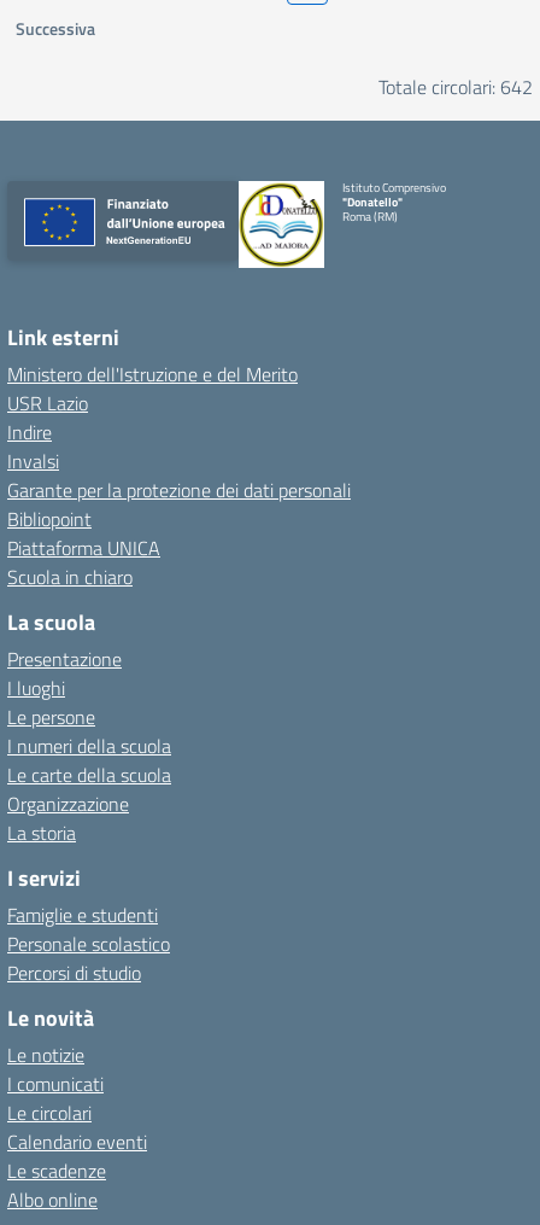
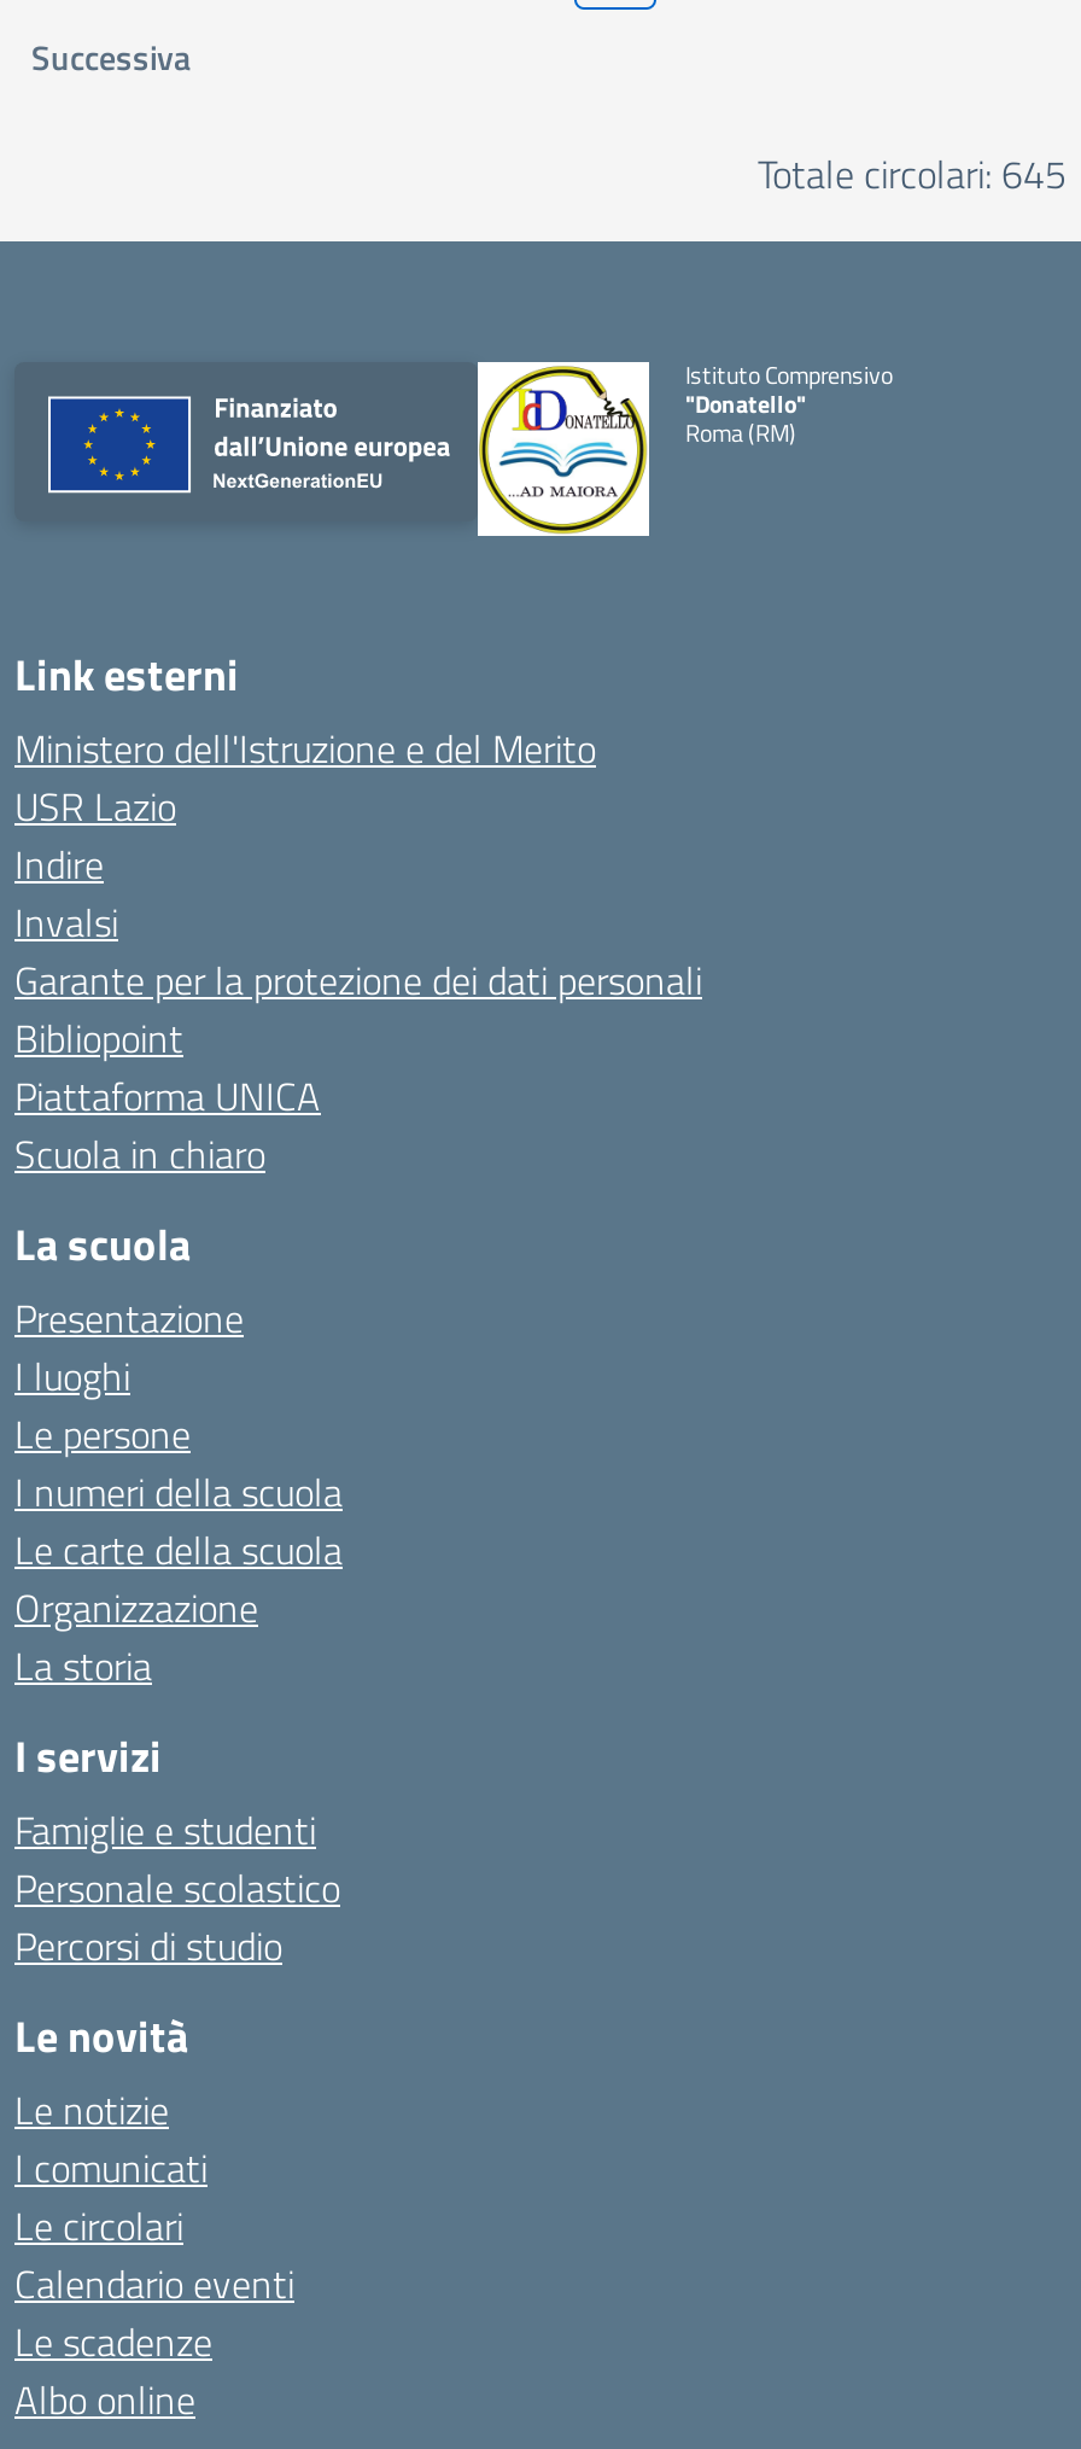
[378,72,533,101] Totale circolari: 642 -> [758,145,1067,203] Totale circolari: 645

